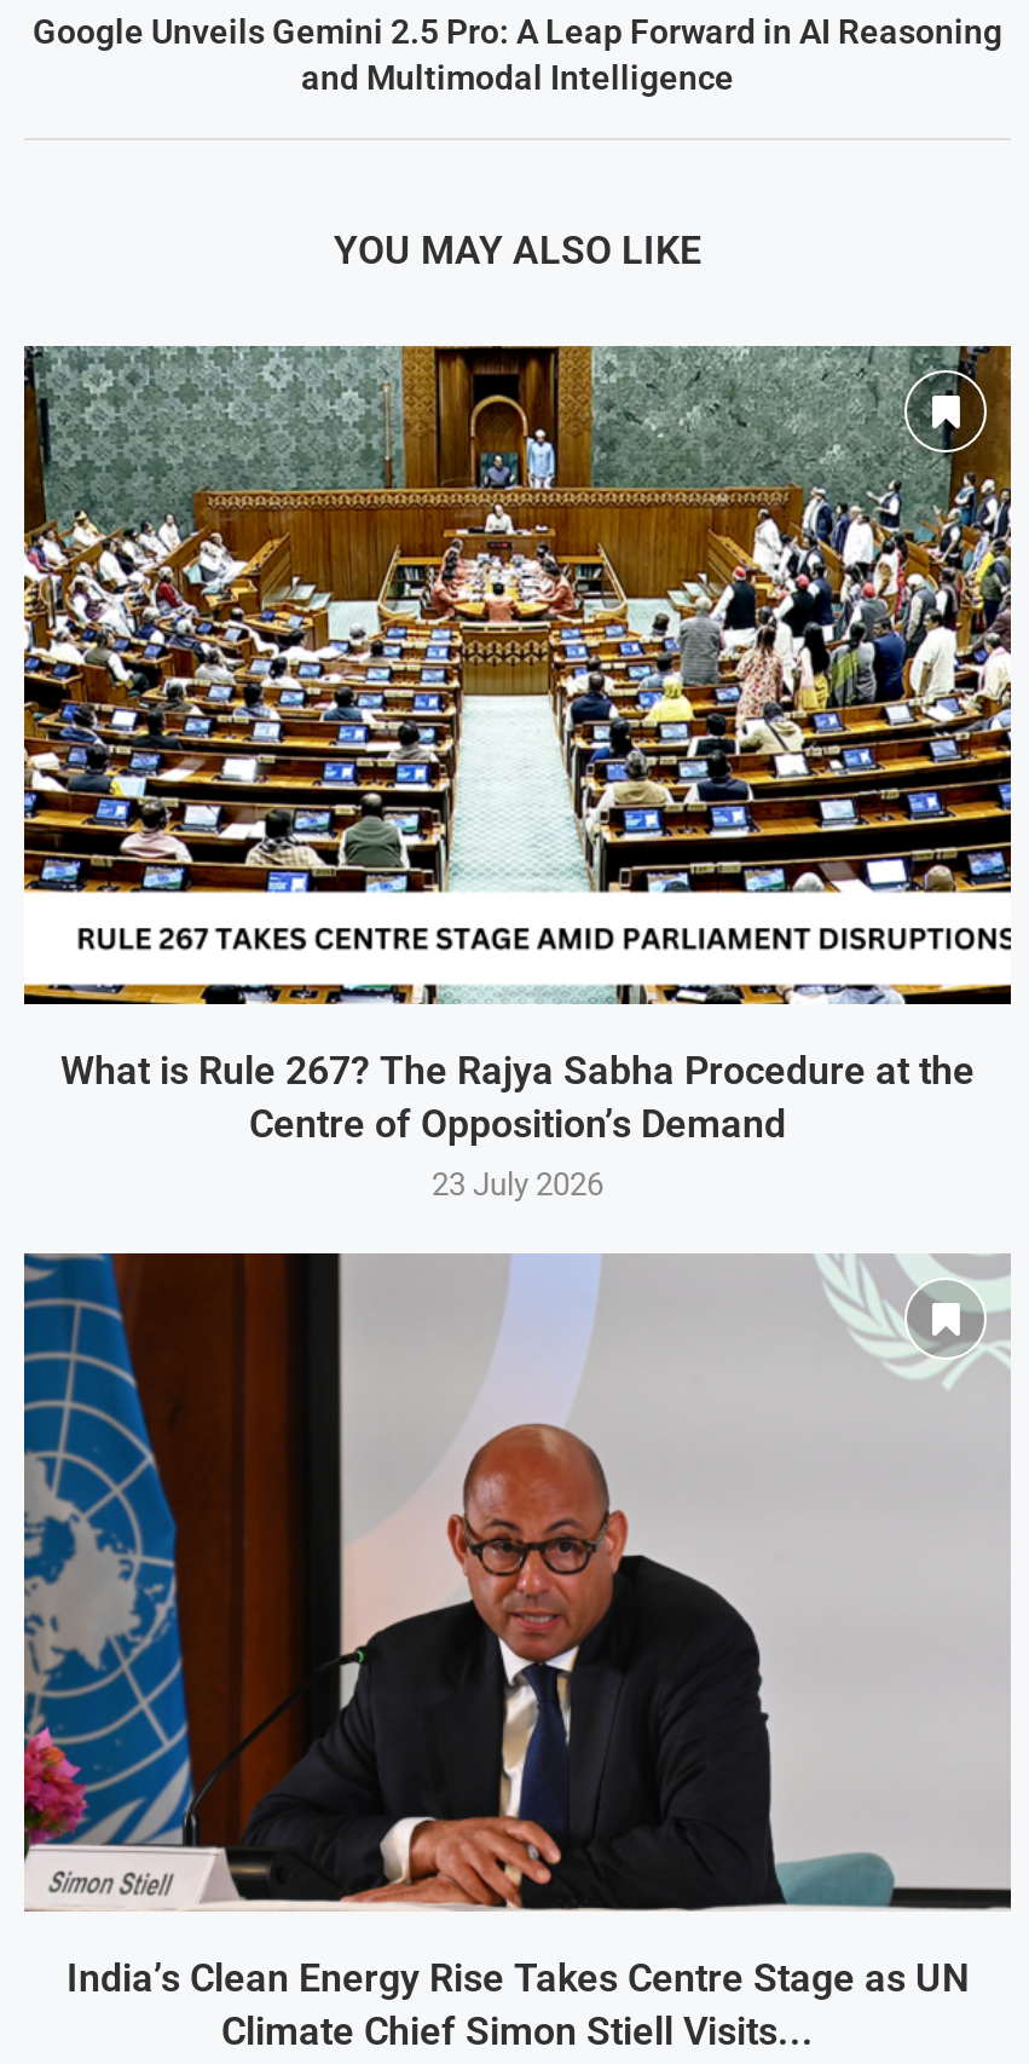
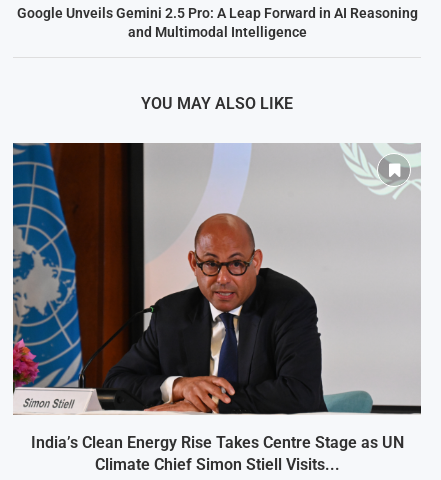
[22,344,1013,895] [image] -> none
[22,927,1011,1202] [image] | What is Rule 267? The Rajya Sabha Procedure at the | Centre of Opposition’s Demand | 23 July 2026 -> none

